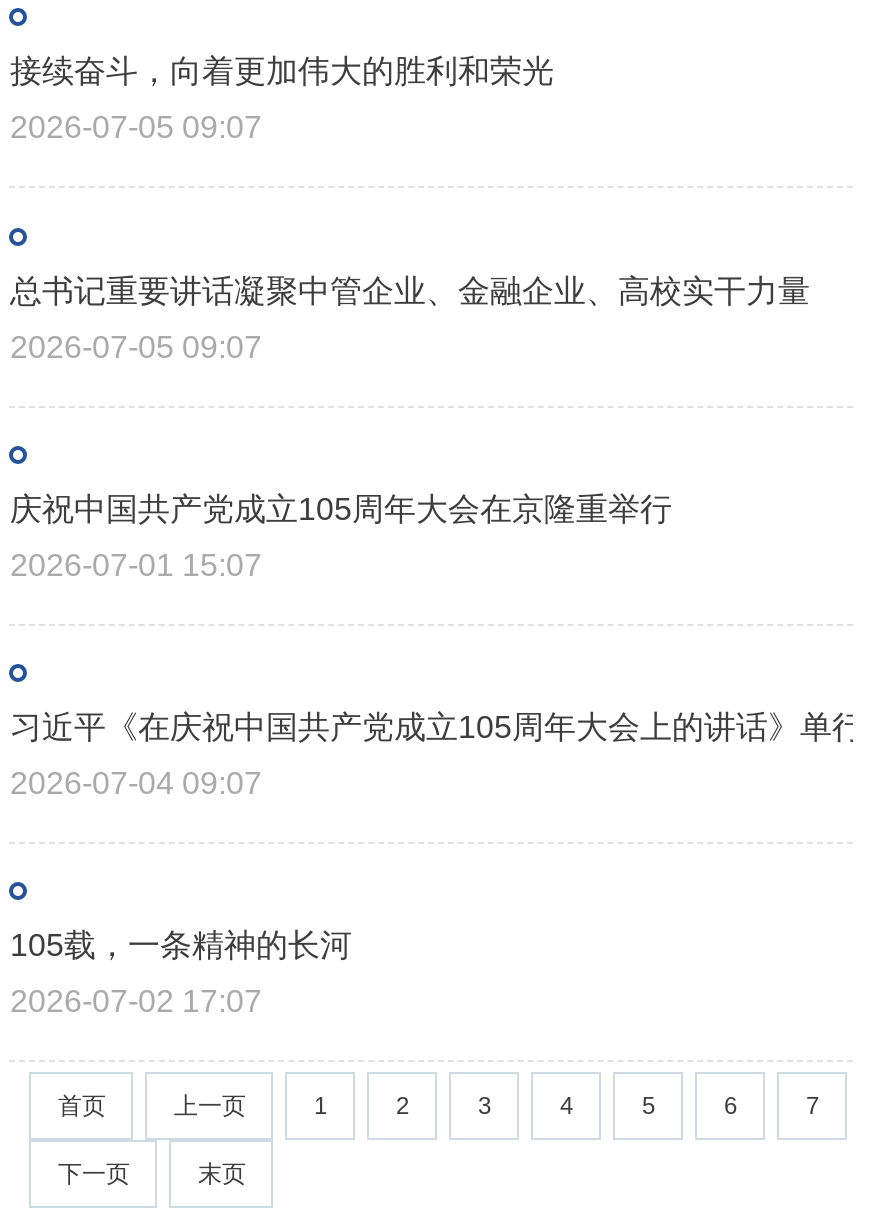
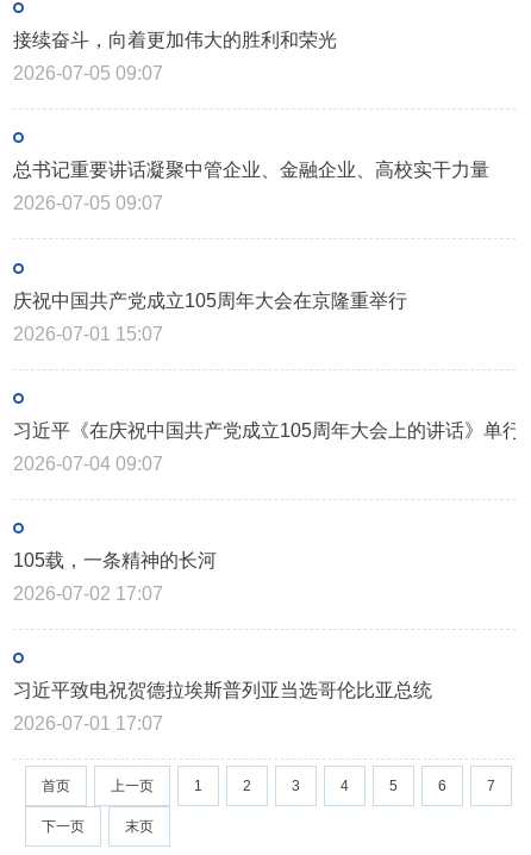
none -> [14,680,433,734] 习近平致电祝贺德拉埃斯普列亚当选哥伦比亚总统 | 2026-07-01 17:07

